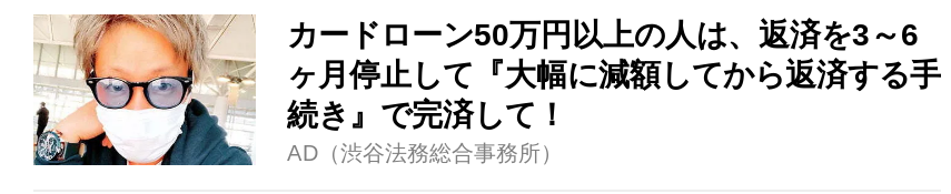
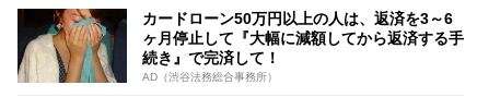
[33,13,256,169] [image] -> [16,8,128,84] [image]

